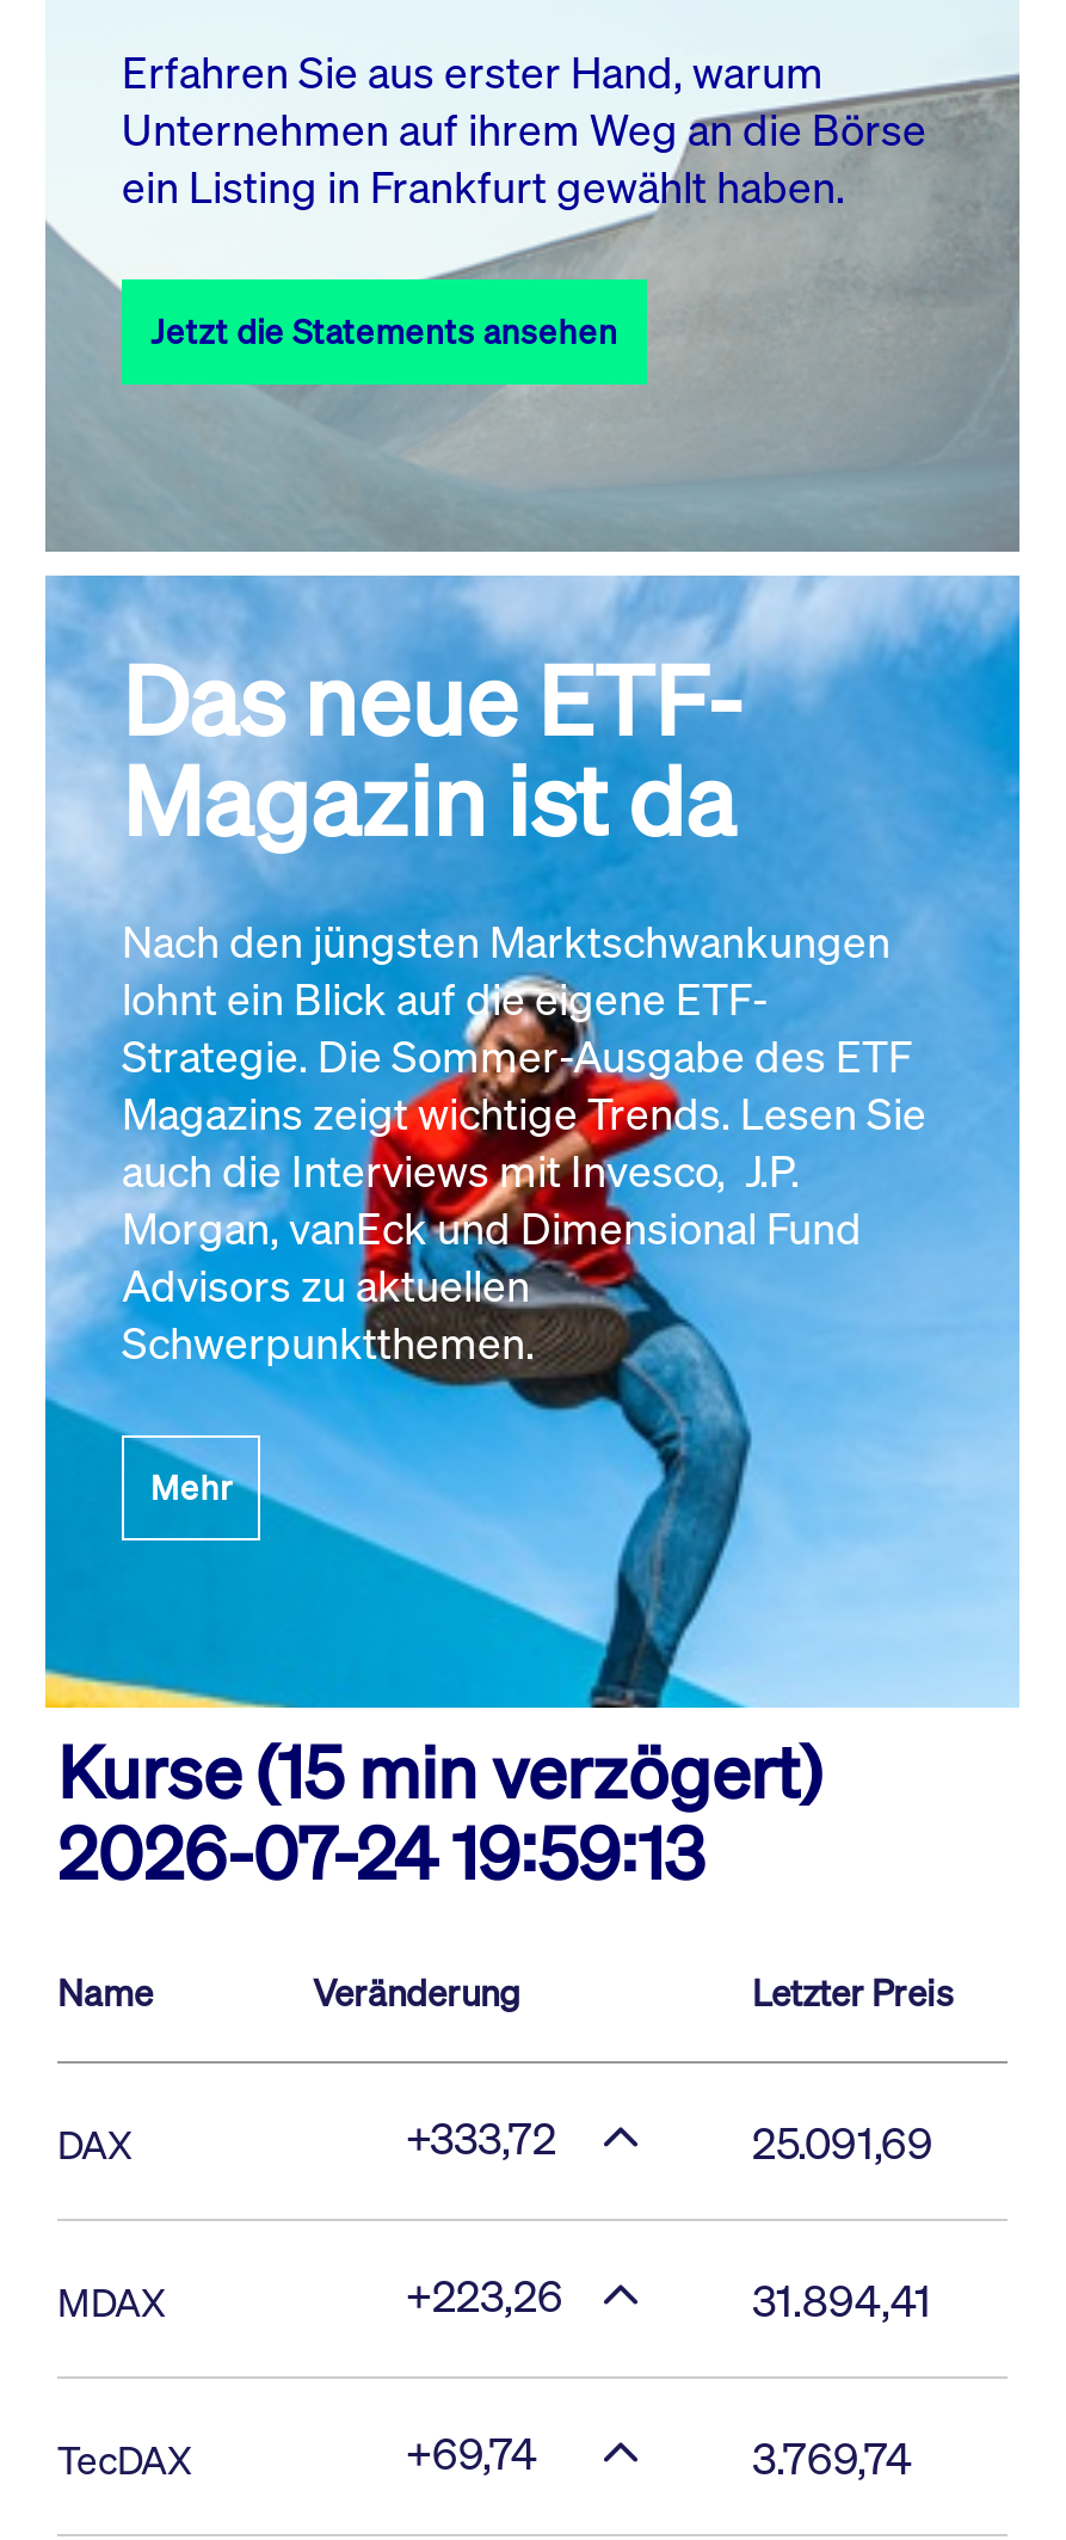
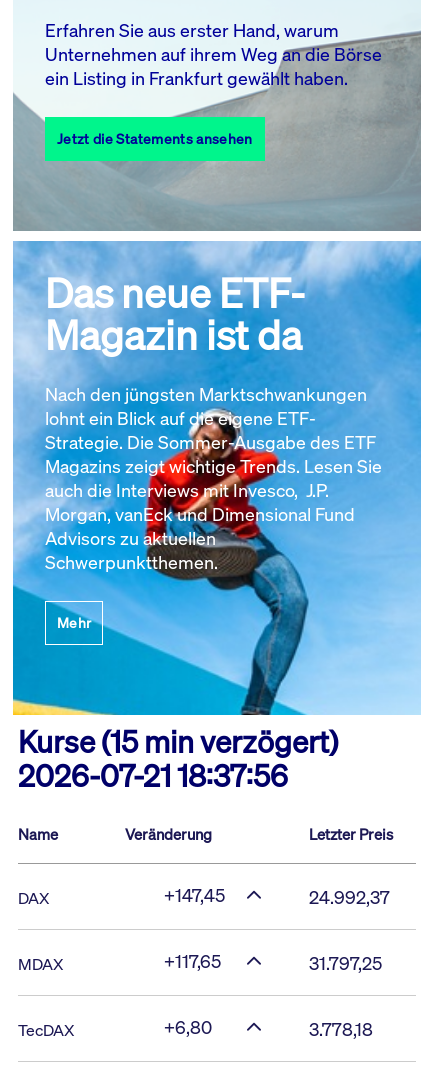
[57,1806,704,1901] 2026-07-24 19:59:13 -> [18,756,288,796] 2026-07-21 18:37:56
[406,2109,556,2166] +333,72 -> [164,883,225,907] +147,45
[752,2114,933,2171] 25.091,69 -> [309,885,390,909] 24.992,37
[406,2267,563,2324] +223,26 -> [164,949,221,973] +117,65
[752,2271,931,2329] 31.894,41 -> [309,951,382,975] 31.797,25
[406,2424,537,2481] +69,74 -> [164,1015,212,1039] +6,80
[752,2429,912,2486] 3.769,74 -> [309,1017,373,1041] 3.778,18

